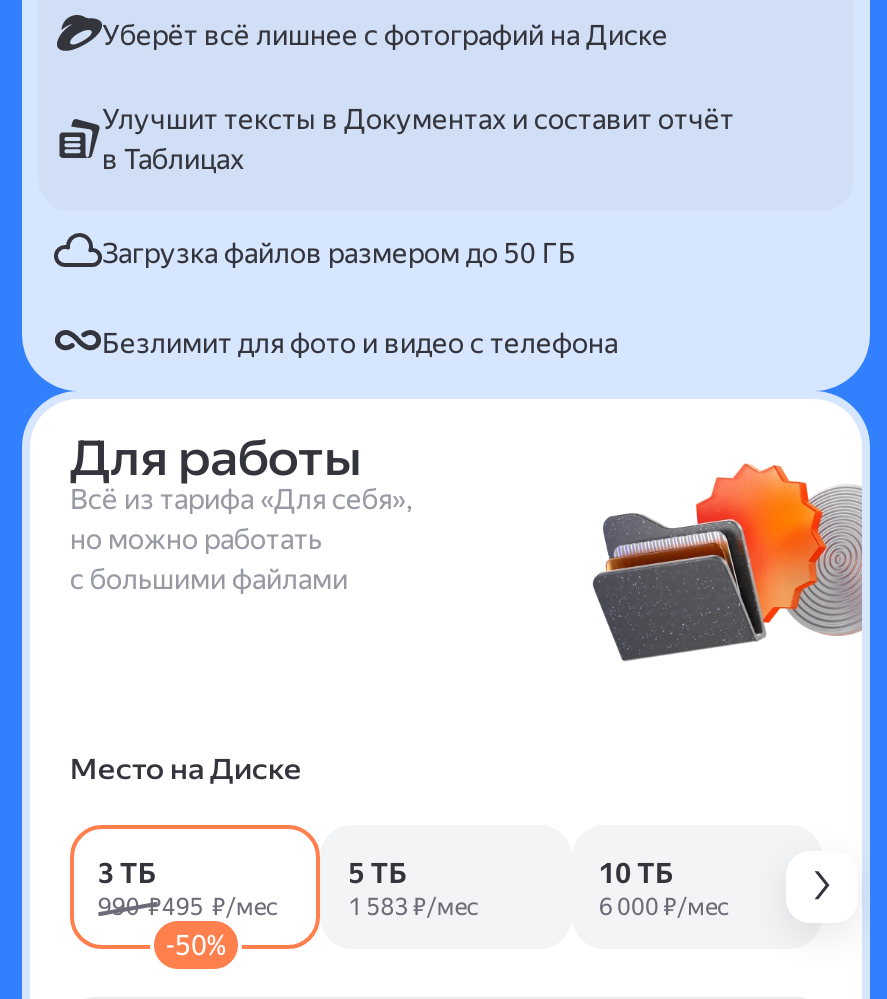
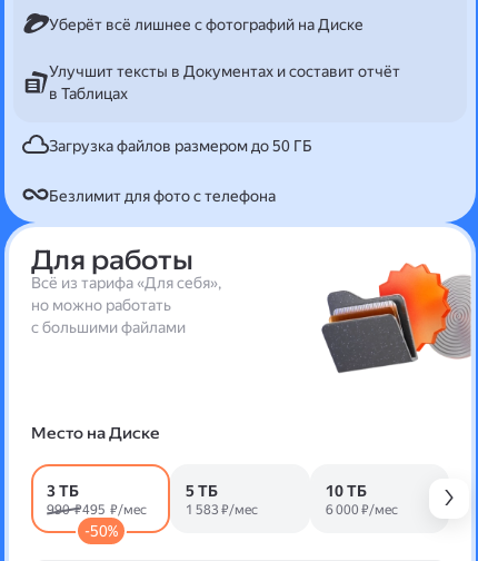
[102,326,618,358] Безлимит для фото и видео с телефона -> [49,186,276,204] Безлимит для фото с телефона

